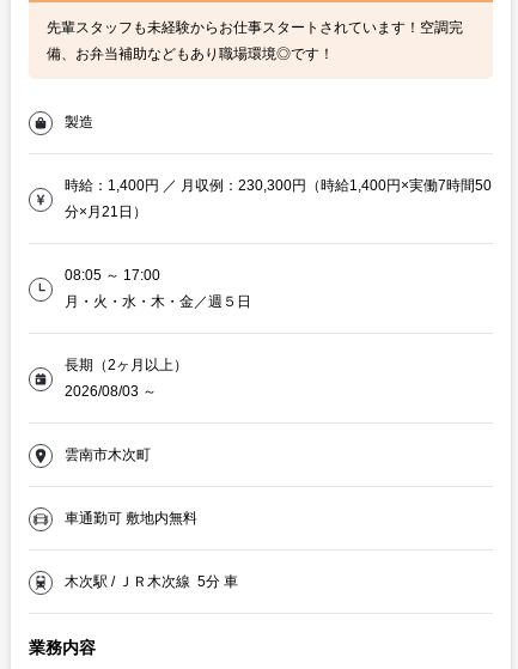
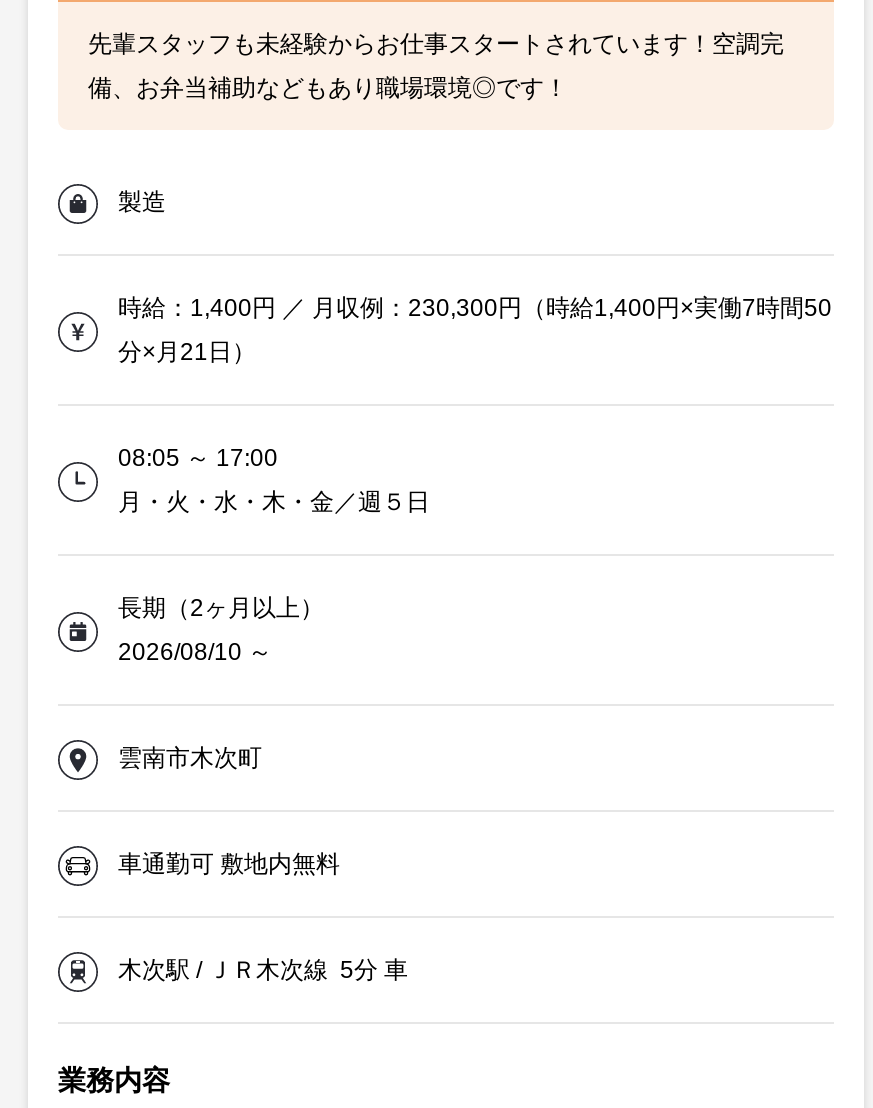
[65,383,157,400] 2026/08/03 ～ -> [118,638,272,666] 2026/08/10 ～

